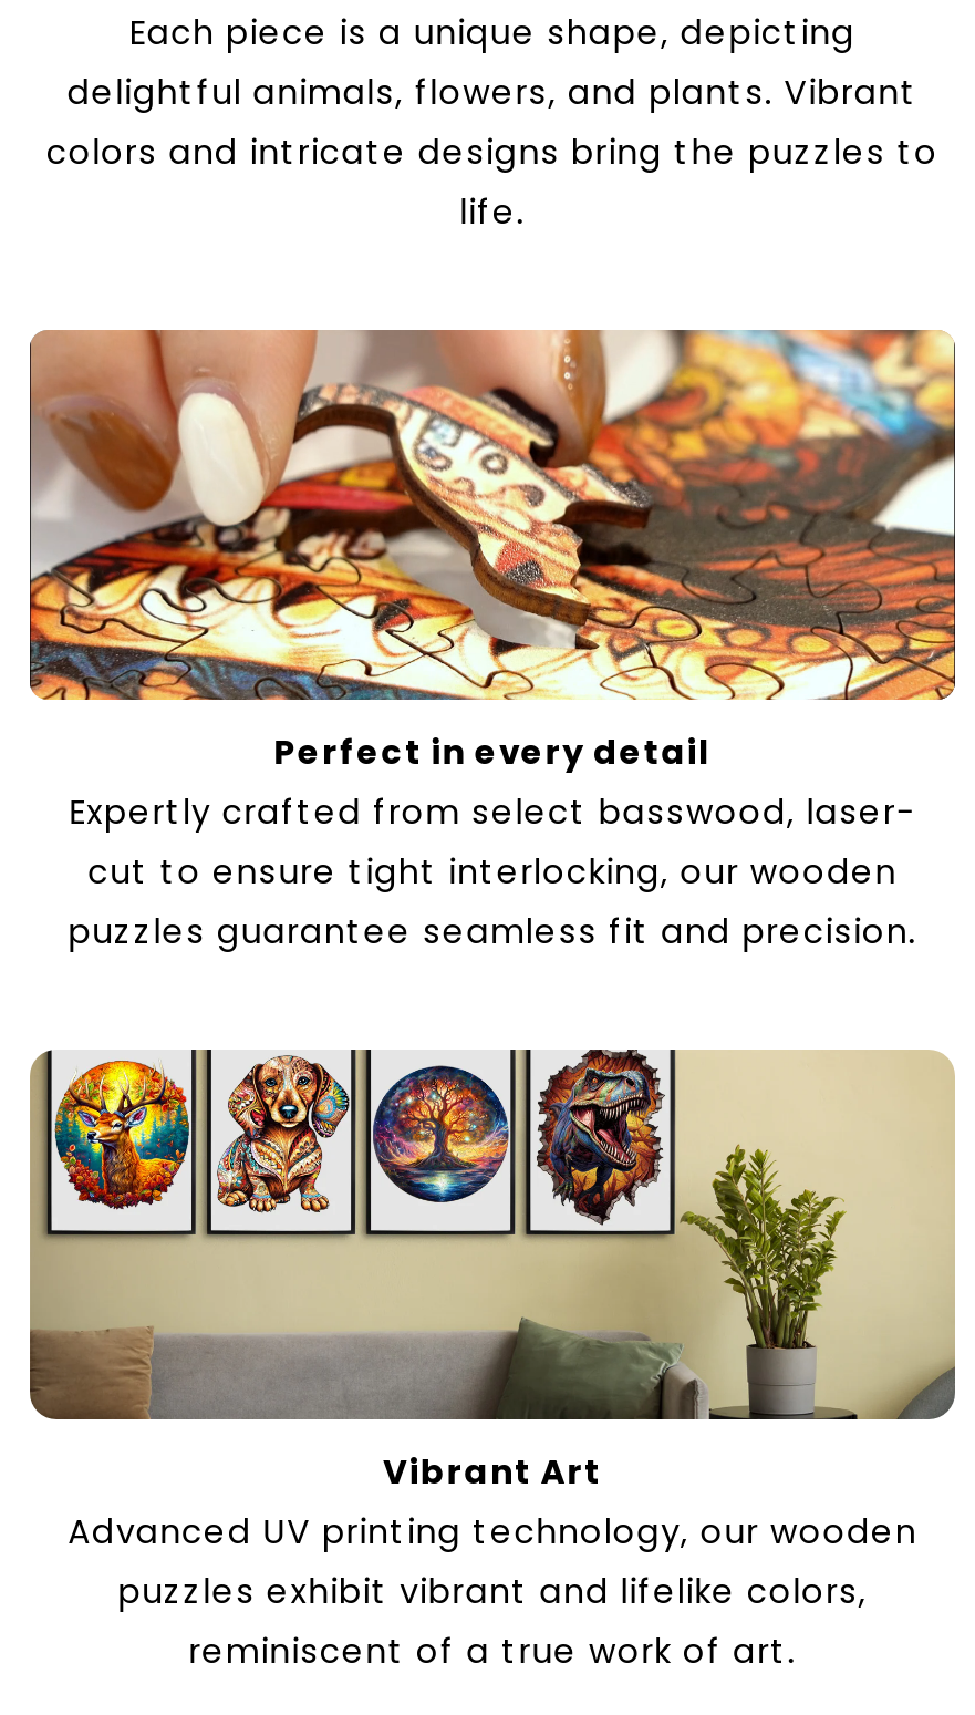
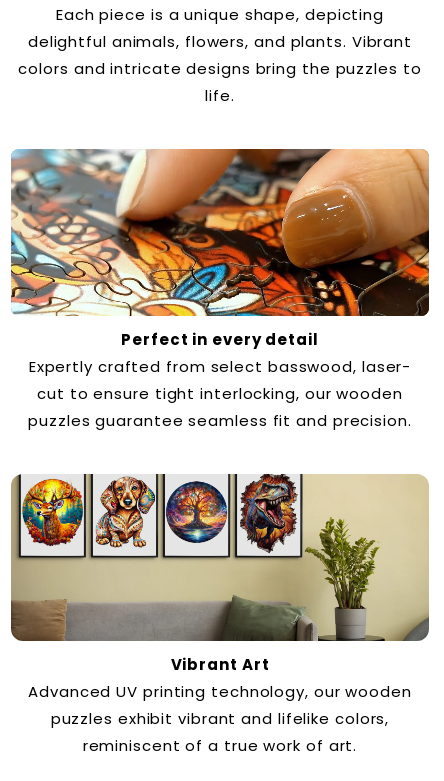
[28,328,957,702] [image] -> [10,148,430,317] [image]

